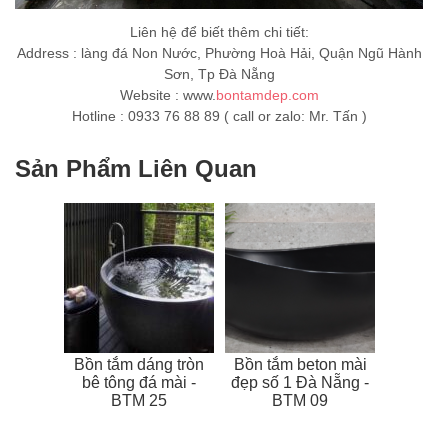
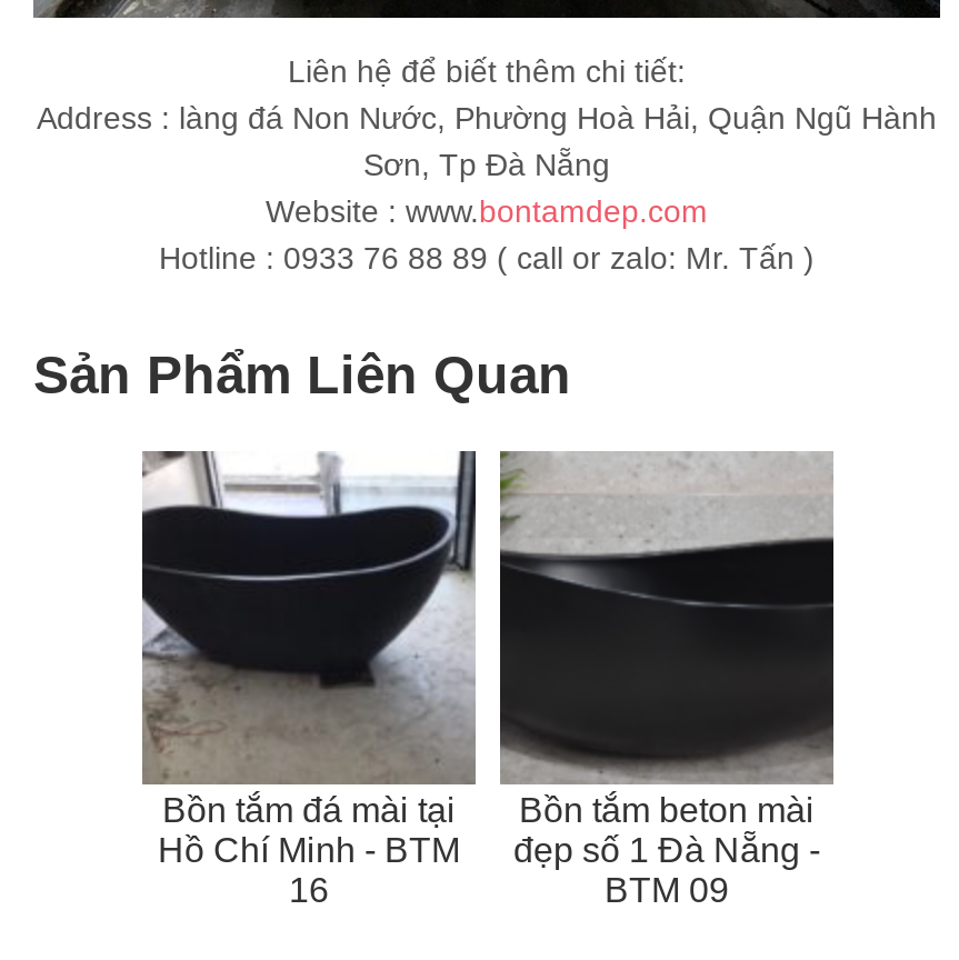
[63,202,215,409] [image] | Bồn tắm dáng tròn | bê tông đá mài - | BTM 25 -> [140,451,478,910] [image] | Bồn tắm đá mài tại | Hồ Chí Minh - BTM | 16

